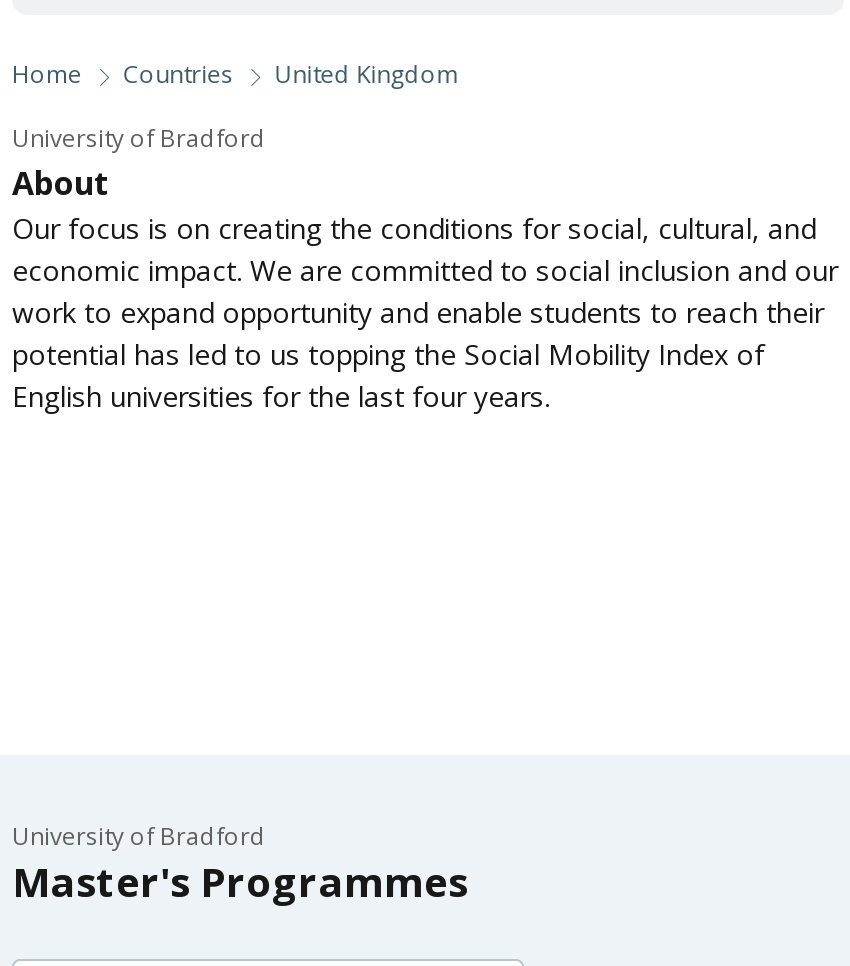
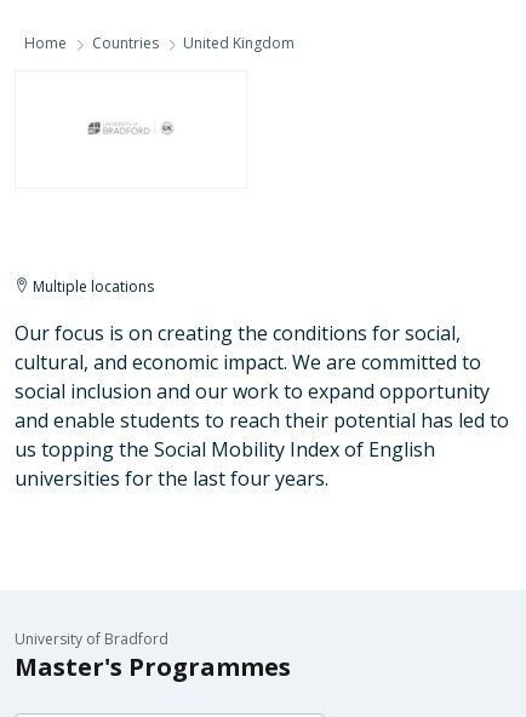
[12,122,838,416] University of Bradford | About | Our focus is on creating the conditions for social, cultural, and | economic impact. We are committed to social inclusion and our | work to expand opportunity and enable students to reach their | potential has led to us topping the Social Mobility Index of | English universities for the last four years. -> [15,276,509,492] Multiple locations | Our focus is on creating the conditions for social, | cultural, and economic impact. We are committed to | social inclusion and our work to expand opportunity | and enable students to reach their potential has led to | us topping the Social Mobility Index of English | universities for the last four years.

